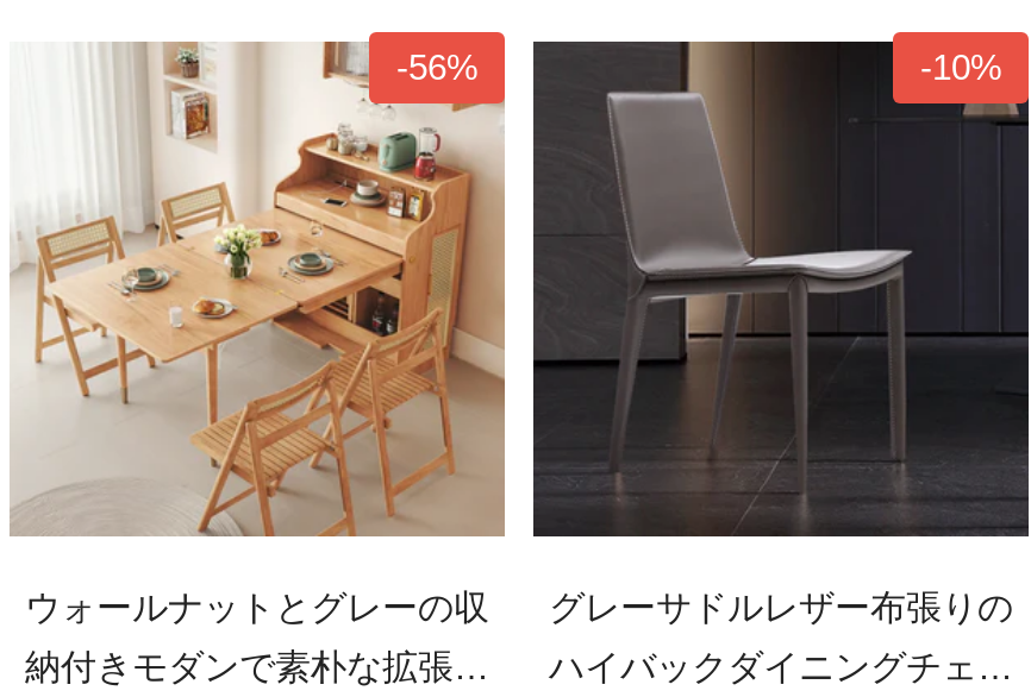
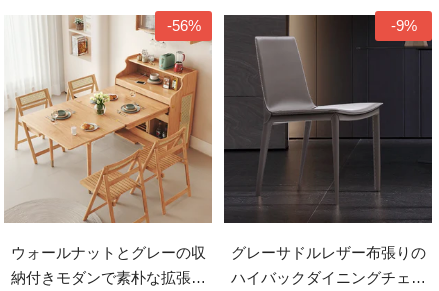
[920,45,1001,86] -10% -> [390,16,416,33] -9%

